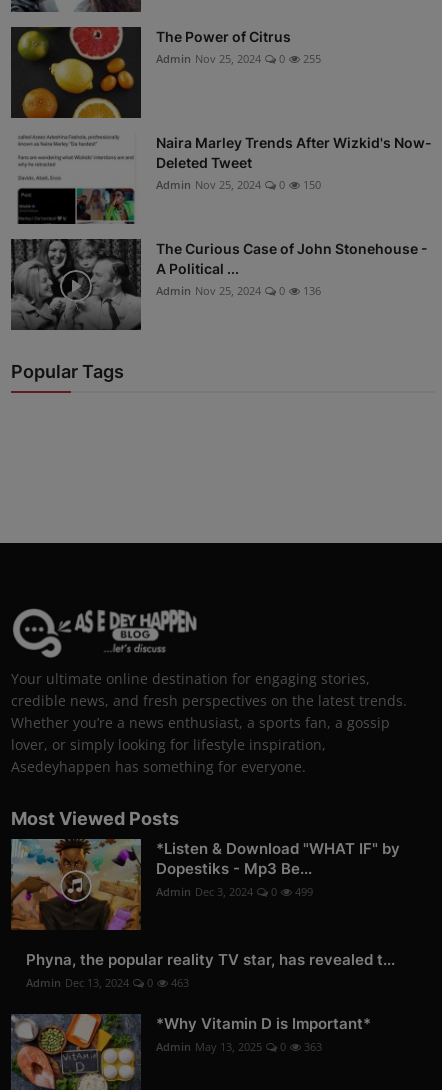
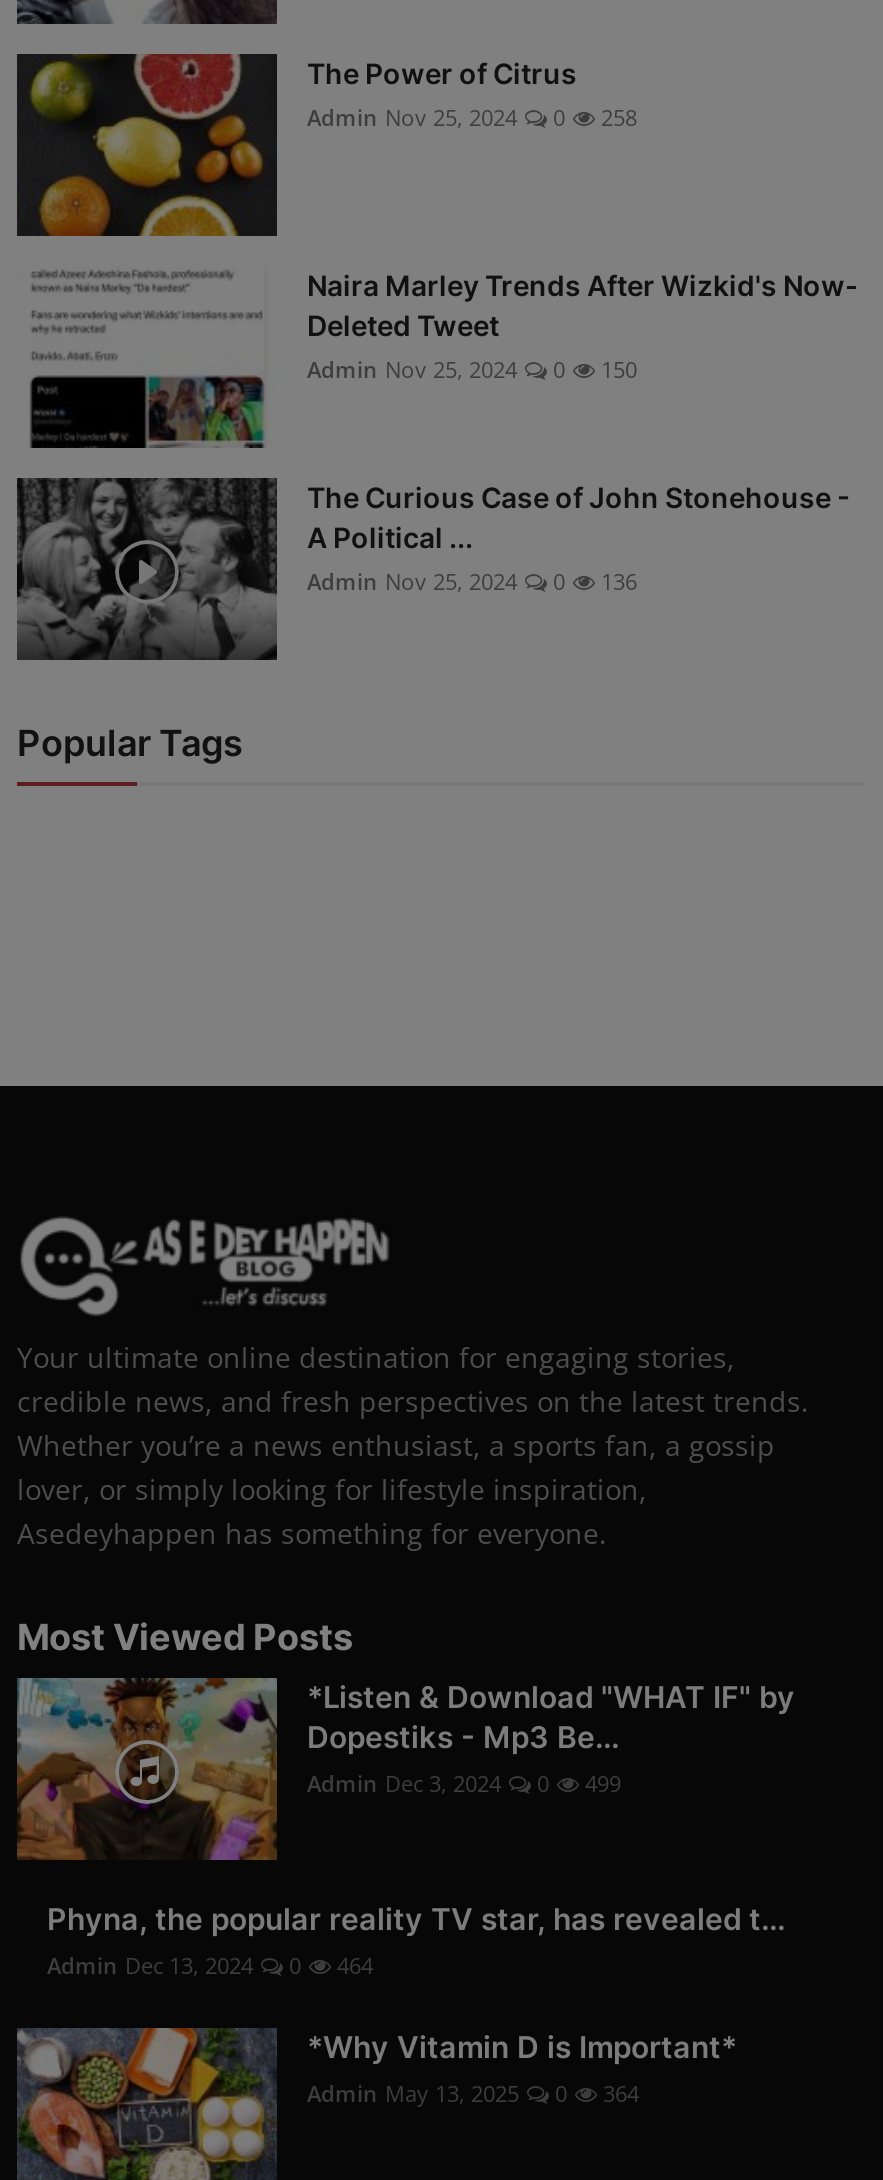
[156,51,321,66] Admin Nov 25, 2024 0 255 -> [307,103,637,133] Admin Nov 25, 2024 0 258
[26,975,189,990] Admin Dec 13, 2024 0 463 -> [47,1951,373,1981] Admin Dec 13, 2024 0 464
[156,1039,322,1054] Admin May 13, 2025 0 363 -> [307,2079,639,2109] Admin May 13, 2025 0 364

